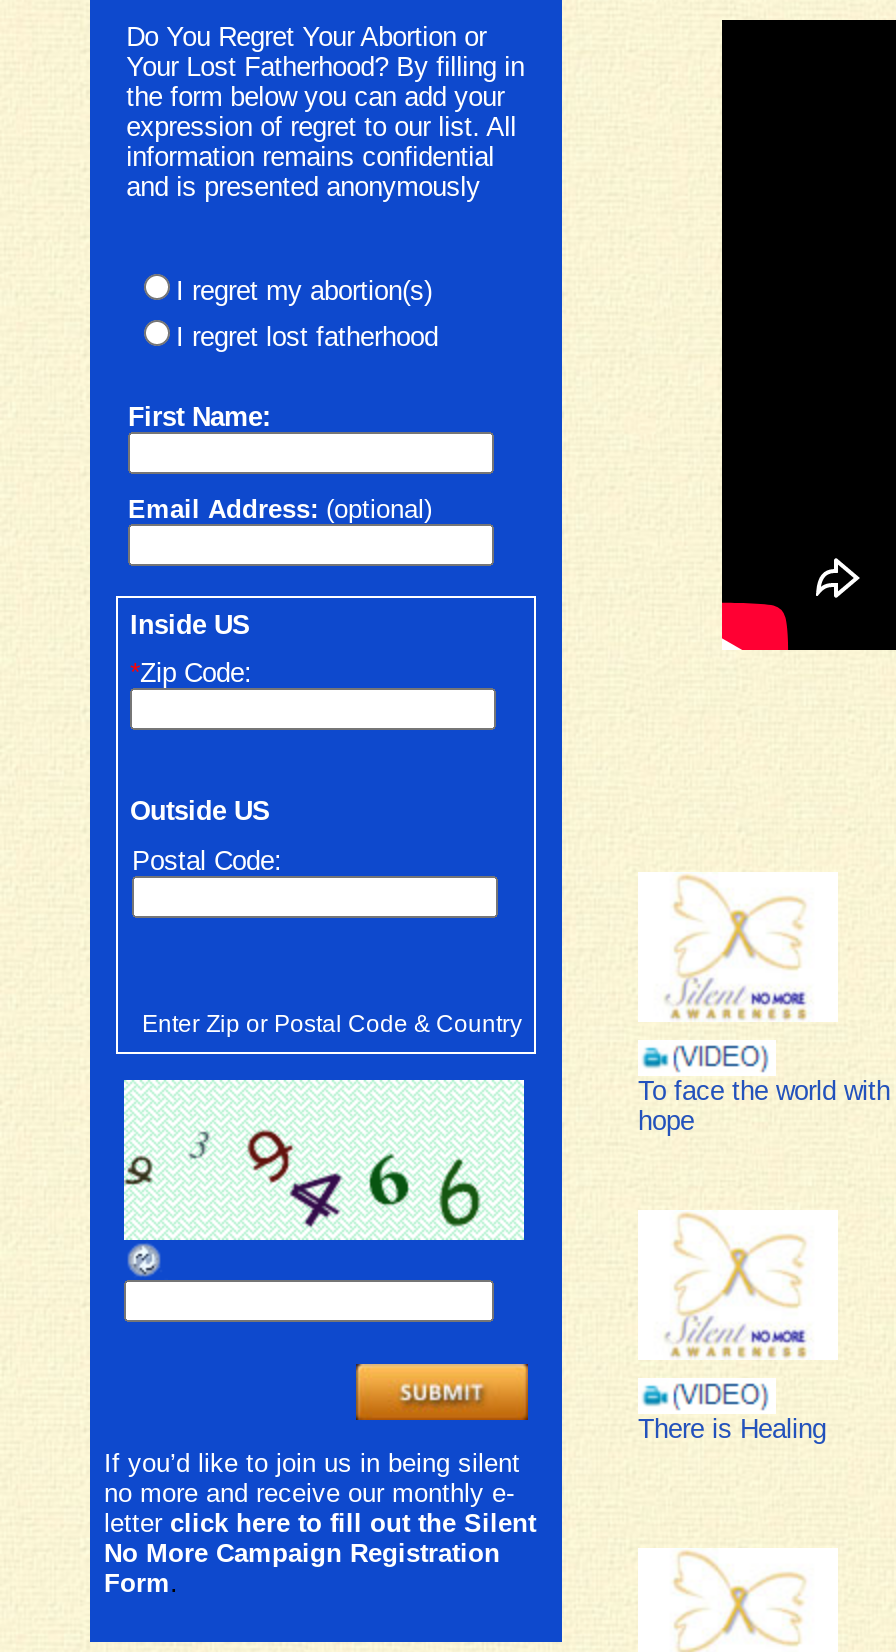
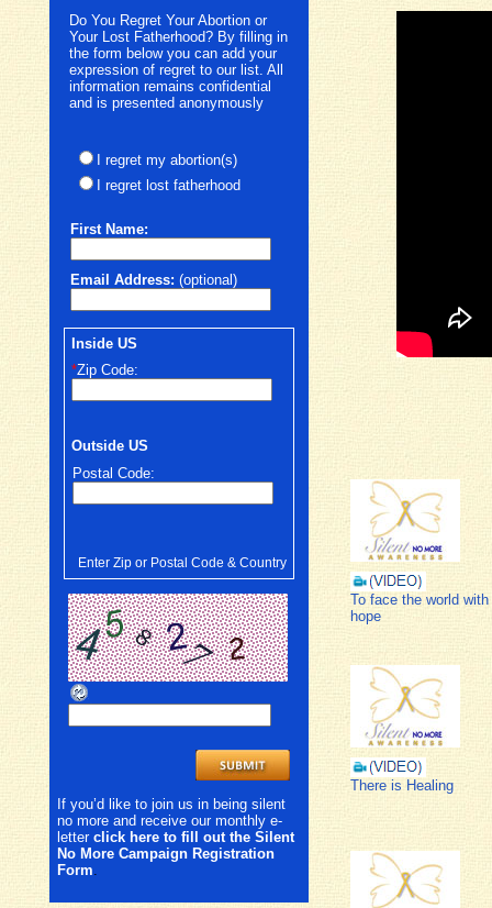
[124,1080,524,1240] [image] -> [68,594,288,682] [image]

